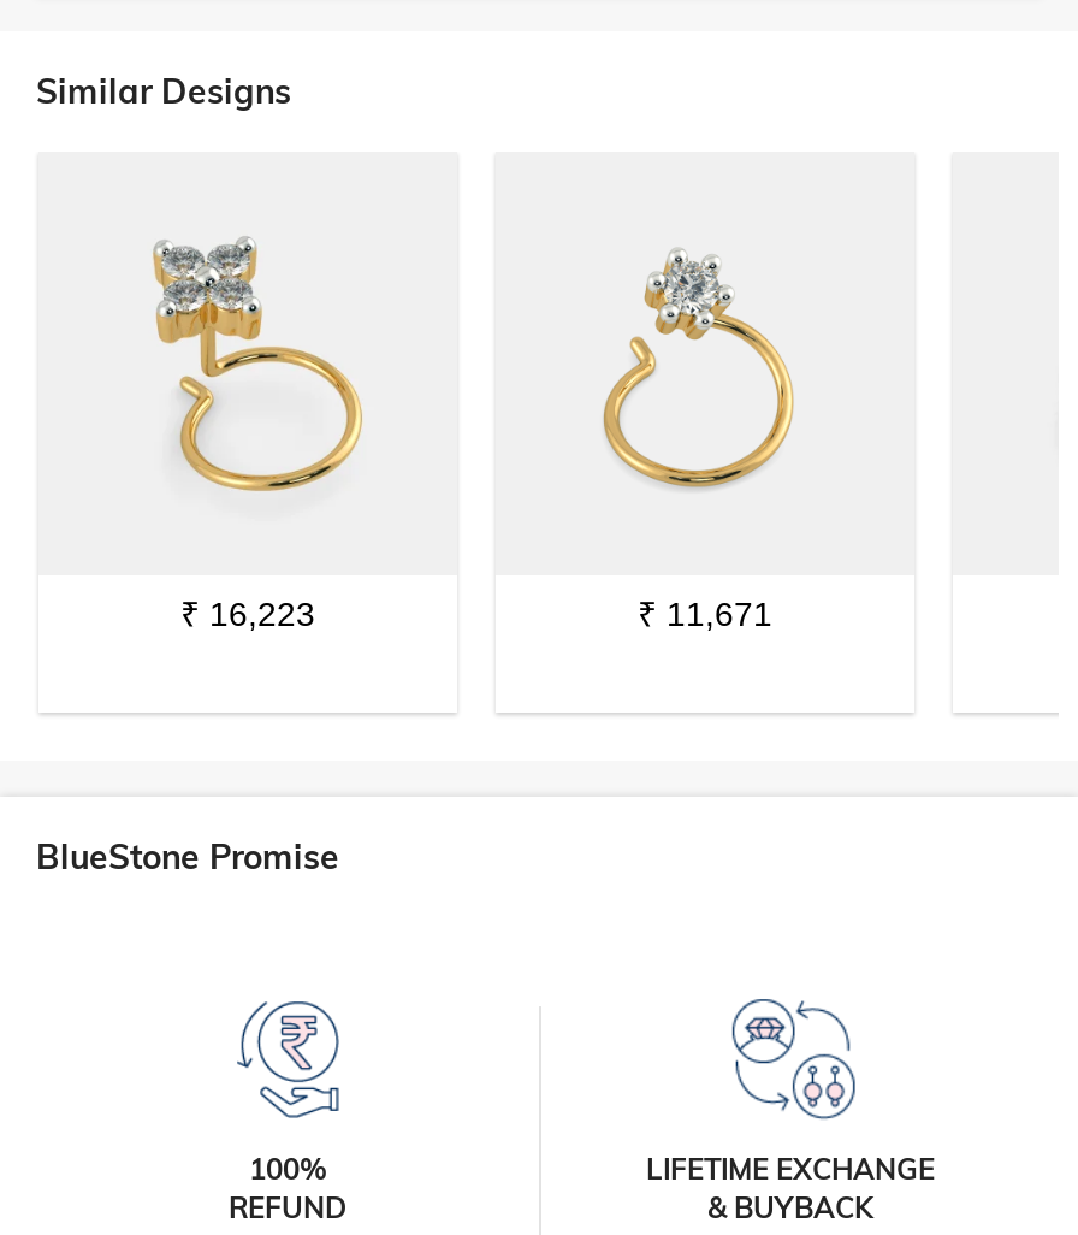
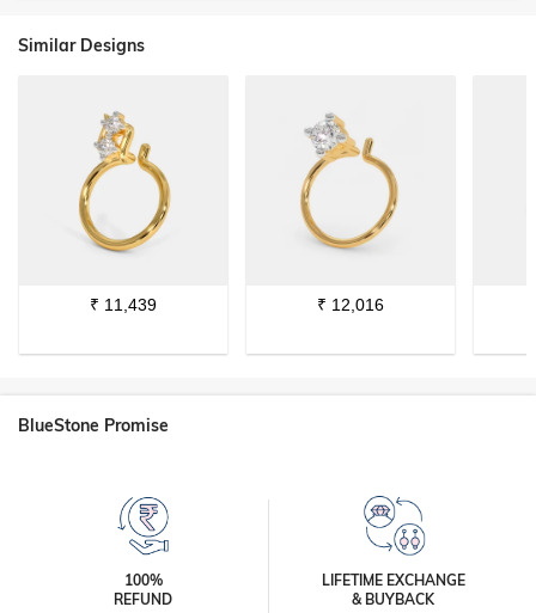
[149,226,366,633] [image] | ₹16,223 -> [77,111,181,314] [image] | ₹11,439
[602,229,801,633] [image] | ₹11,671 -> [300,112,400,314] [image] | ₹12,016

